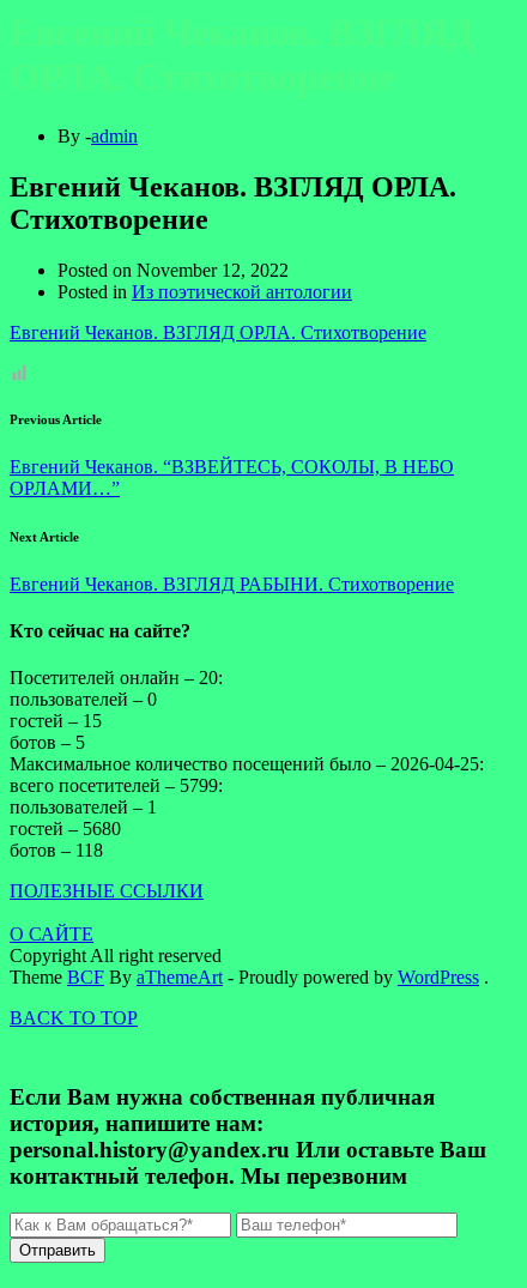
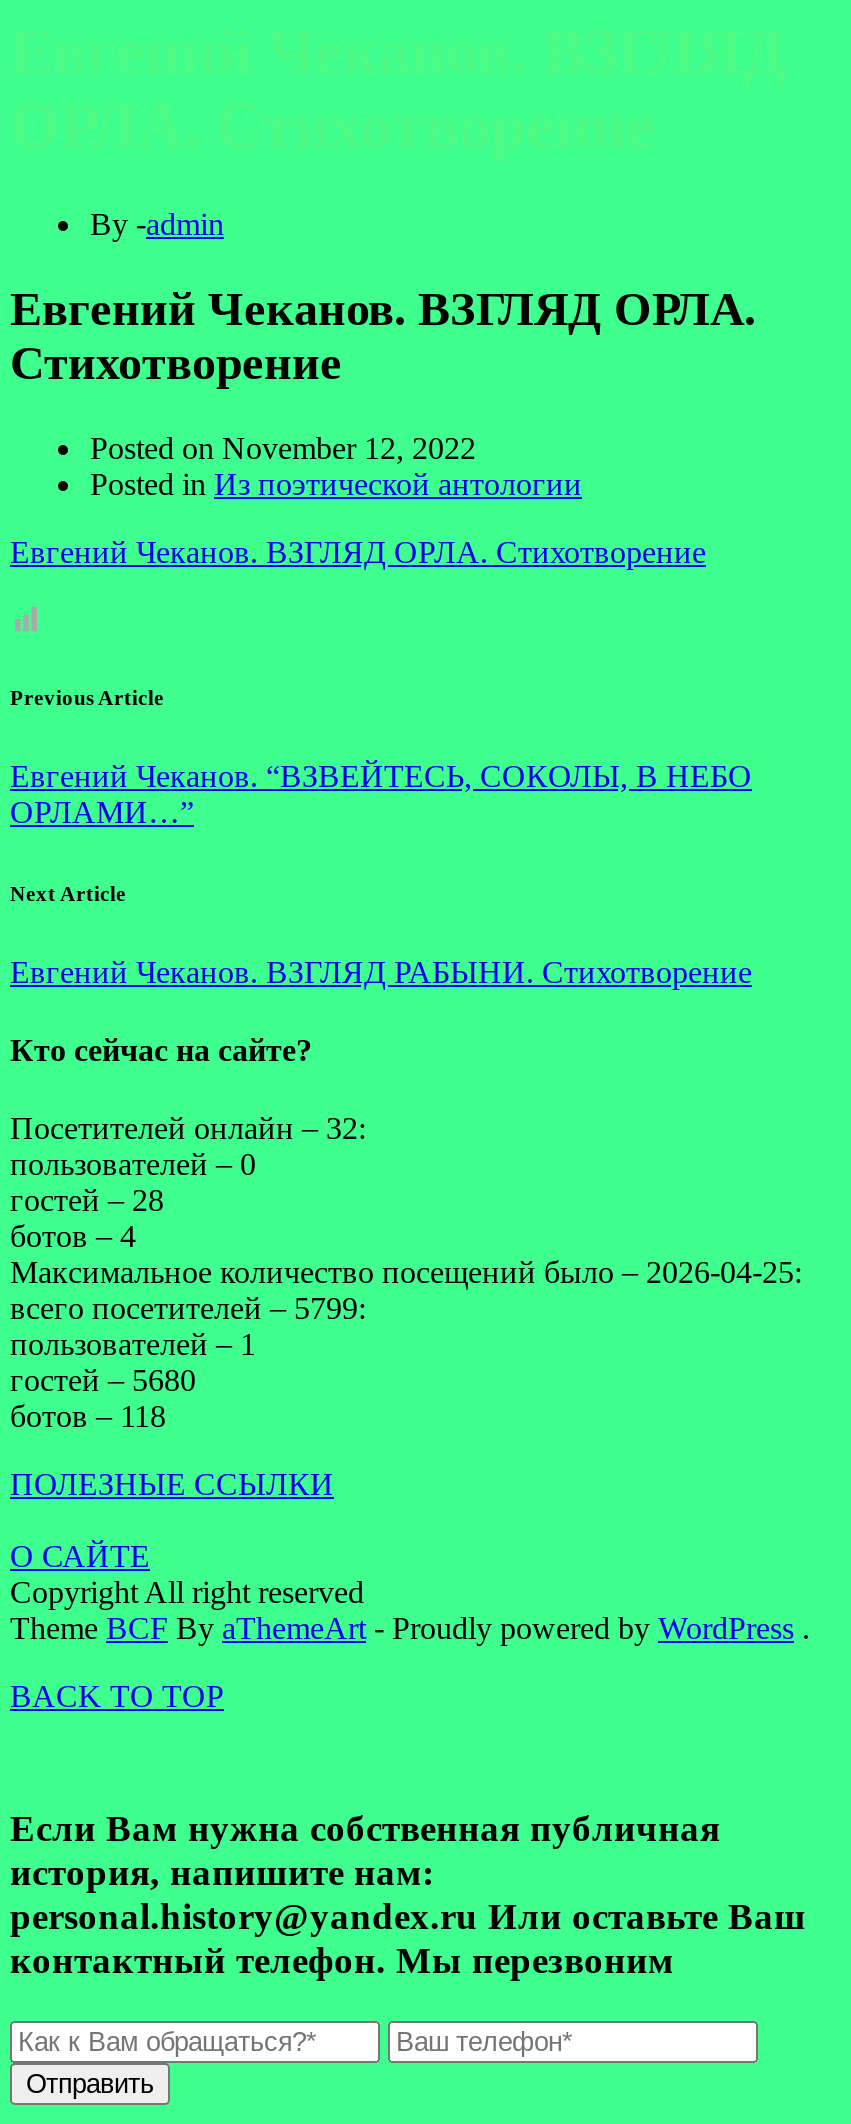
[10,667,223,688] Посетителей онлайн – 20: -> [10,1111,366,1145] Посетителей онлайн – 32:
[10,711,102,731] гостей – 15 -> [10,1183,164,1217] гостей – 28
[10,732,85,753] ботов – 5 -> [10,1219,136,1253] ботов – 4

